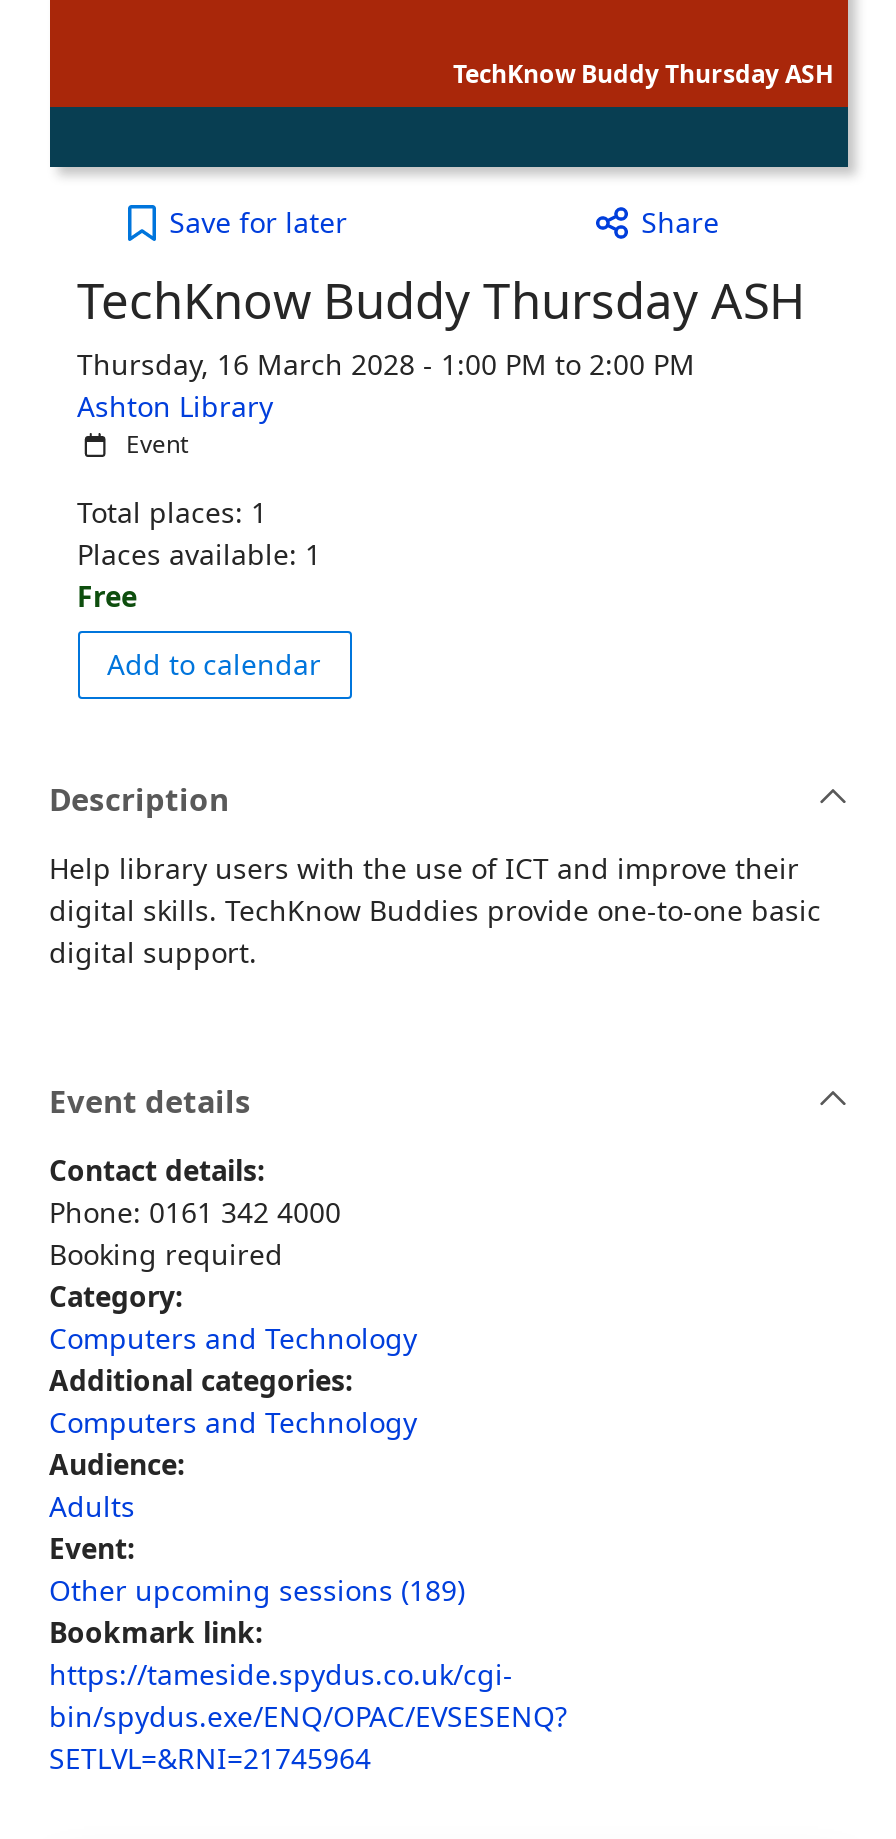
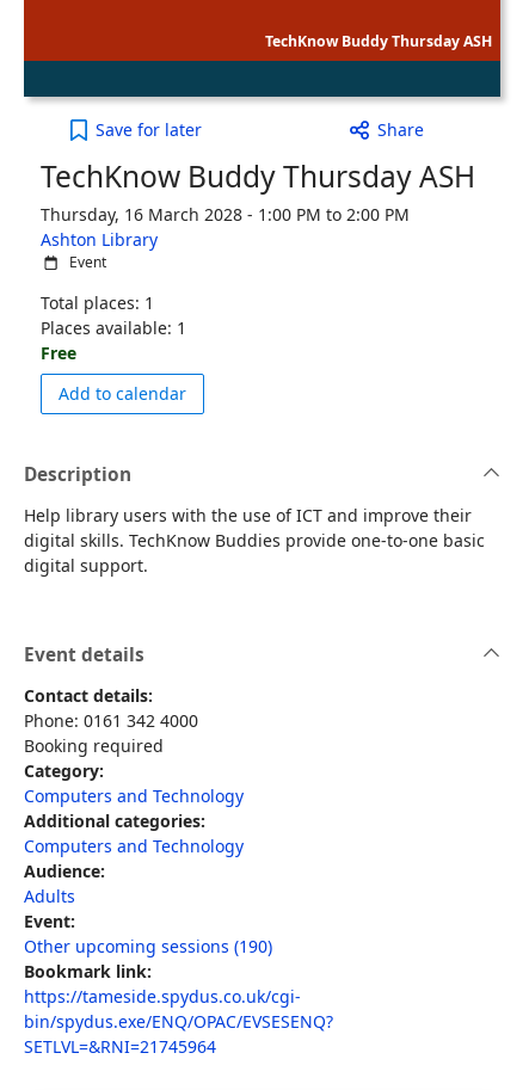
[49,1570,465,1608] Other upcoming sessions (189) -> [23,934,272,957] Other upcoming sessions (190)

